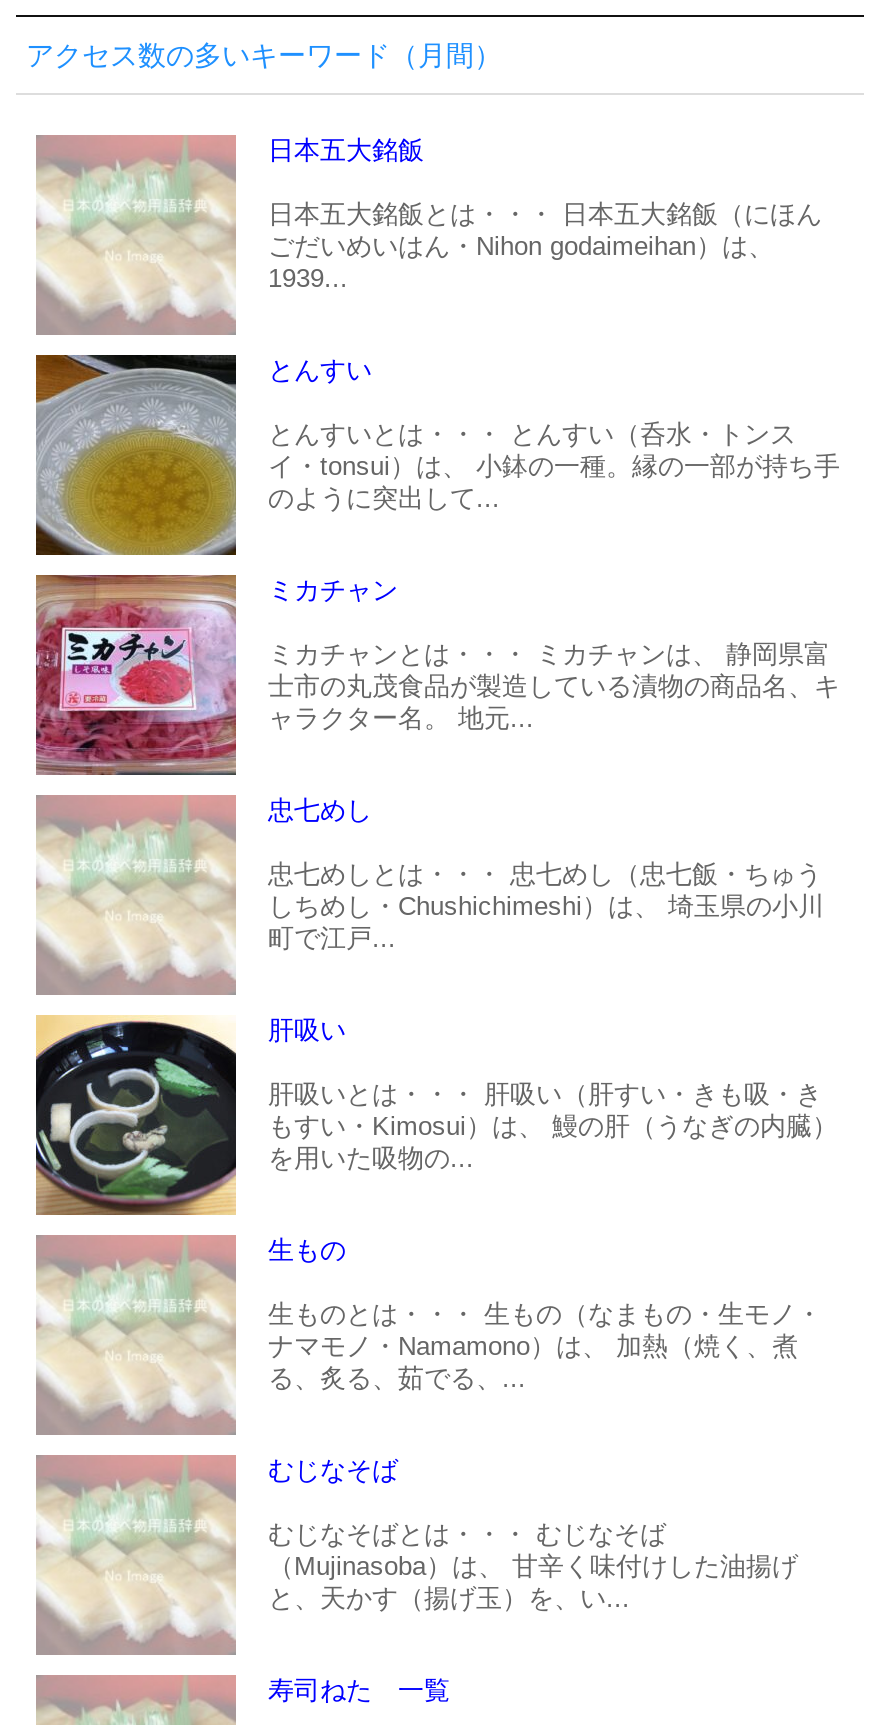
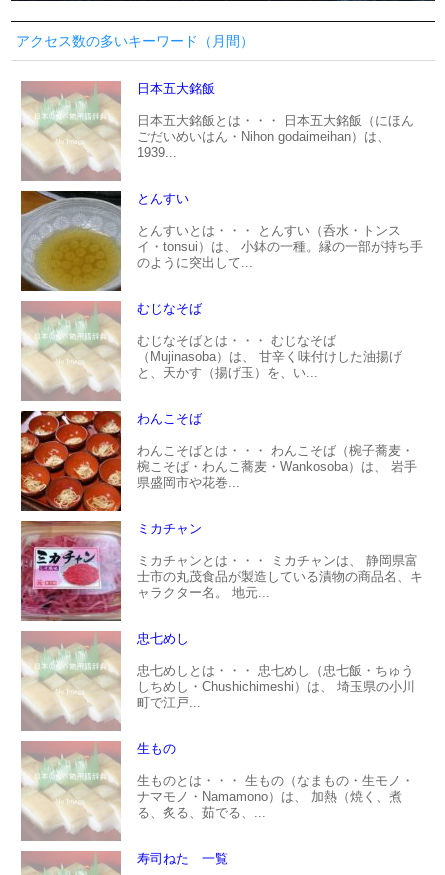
none -> [20,410,417,512] [image] | わんこそば | わんこそばとは・・・ わんこそば（椀子蕎麦・ | 椀こそば・わんこ蕎麦・Wankosoba）は、 岩手 | 県盛岡市や花巻...
moved [34,576,840,995] -> [20,521,423,730]: [image] | ミカチャン | ミカチャンとは・・・ ミカチャンは、 静岡県富 | ... | しちめし・Chushichimeshi）は、 埼玉県の小川 | 町で江戸...
[34,1015,838,1215] [image] | 肝吸い | 肝吸いとは・・・ 肝吸い（肝すい・きも吸・き | もすい・Kimosui）は、 鰻の肝（うなぎの内臓） | を用いた吸物の... -> none
moved [34,1236,822,1435] -> [20,741,414,840]: [image] | 生もの | 生ものとは・・・ 生もの（なまもの・生モノ・ | ナマモノ・Namamono）は、 加熱（焼く、煮 | る、炙る、茹でる、...
moved [268,1456,798,1614] -> [137,301,402,380]: むじなそば | むじなそばとは・・・ むじなそば | （Mujinasoba）は、 甘辛く味付けした油揚げ | と、天かす（揚げ玉）を、い...

